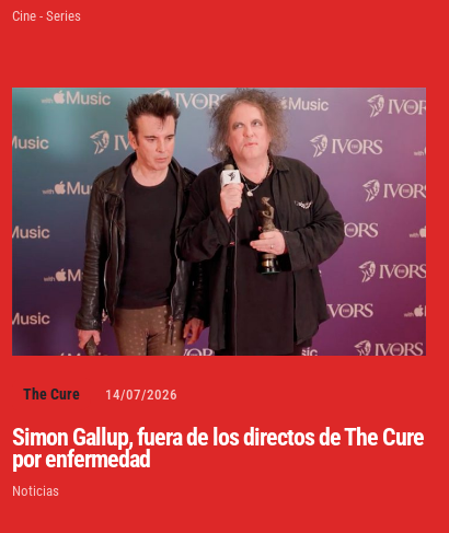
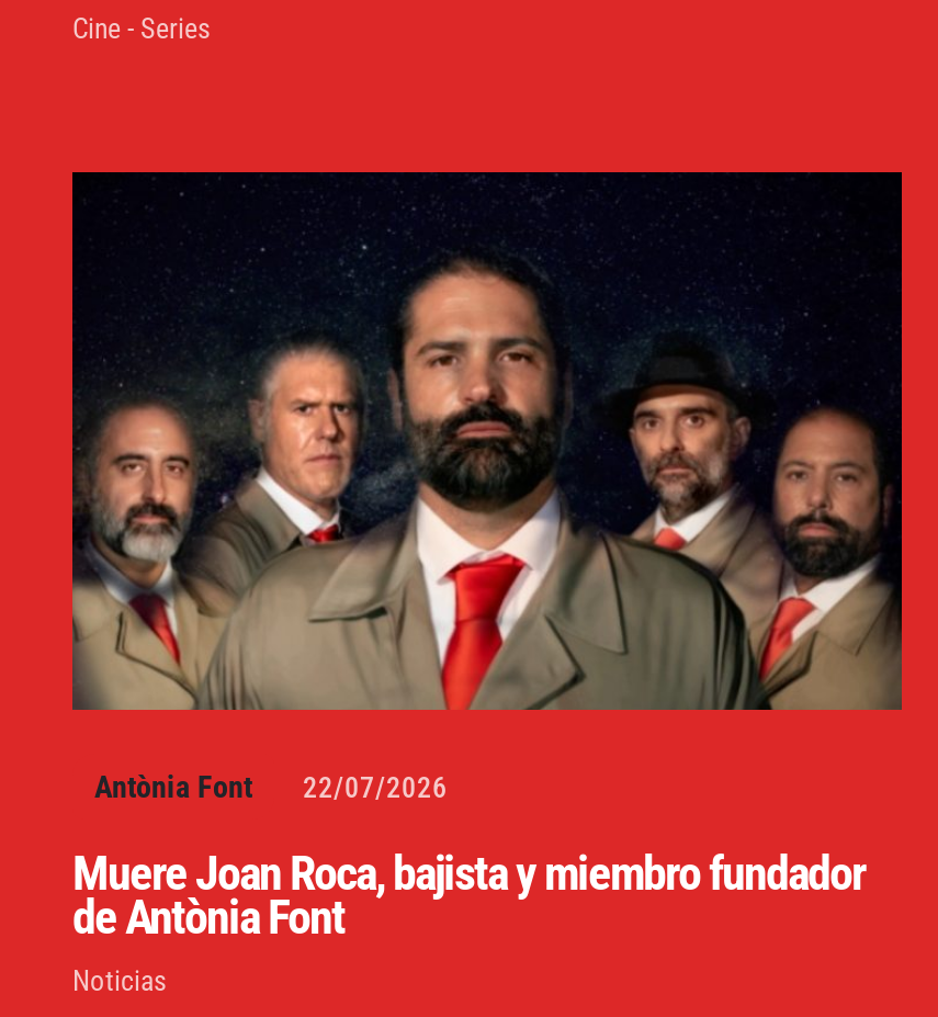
[11,86,427,403] [image] | The Cure | 14/07/2026 -> [70,170,904,805] [image] | Antònia Font | 22/07/2026
[12,424,424,473] Simon Gallup, fuera de los directos de The Cure | por enfermedad -> [72,846,864,945] Muere Joan Roca, bajista y miembro fundador | de Antònia Font

